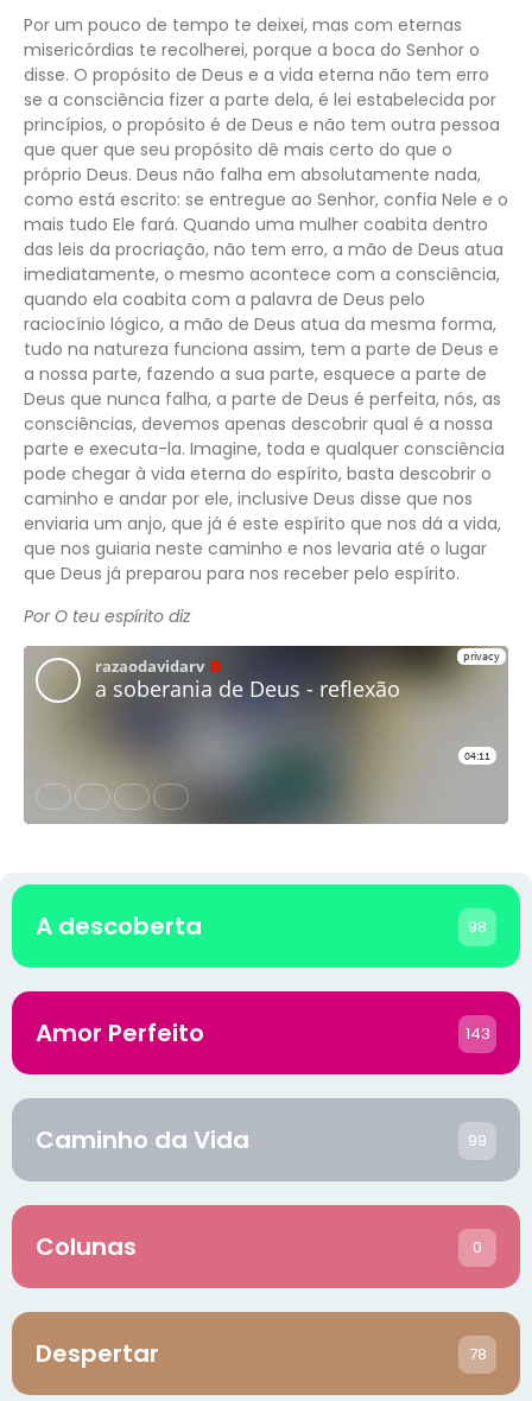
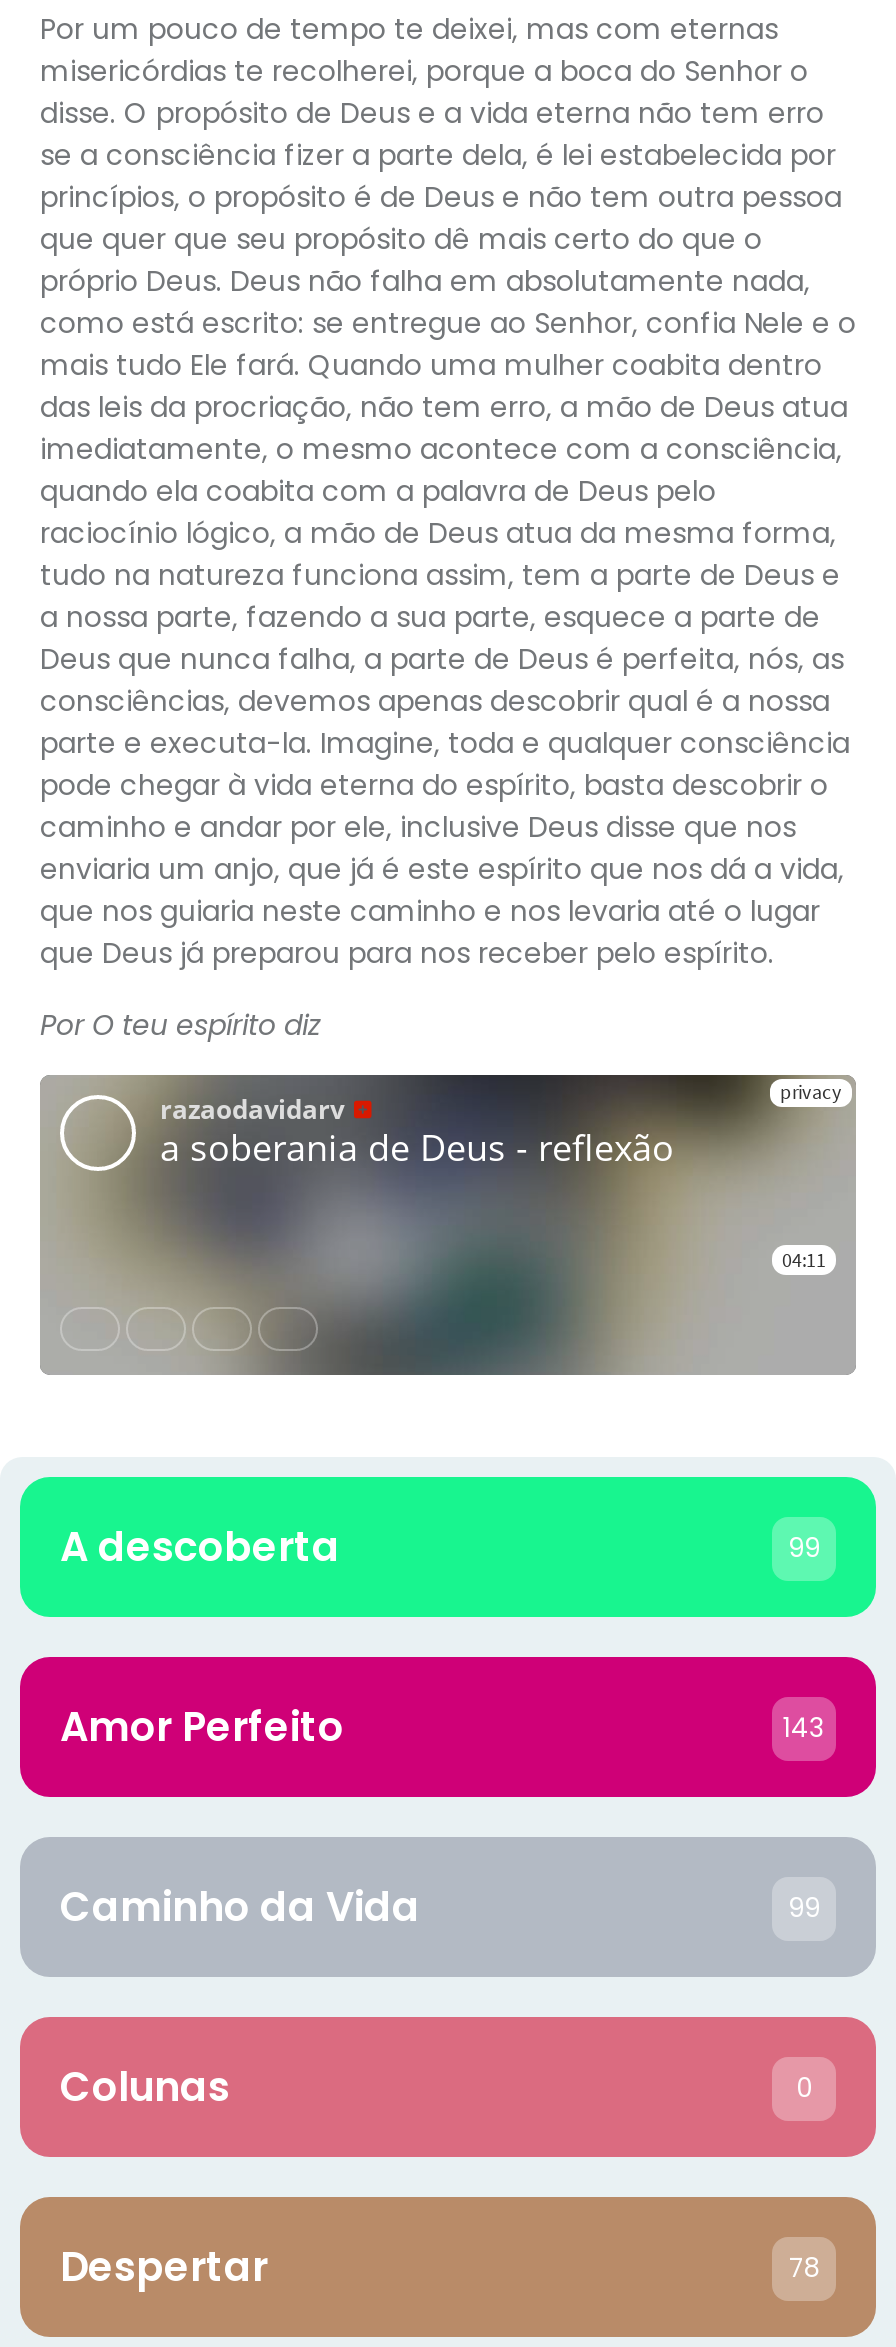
[468,916,487,938] 98 -> [788,1529,820,1567] 99

